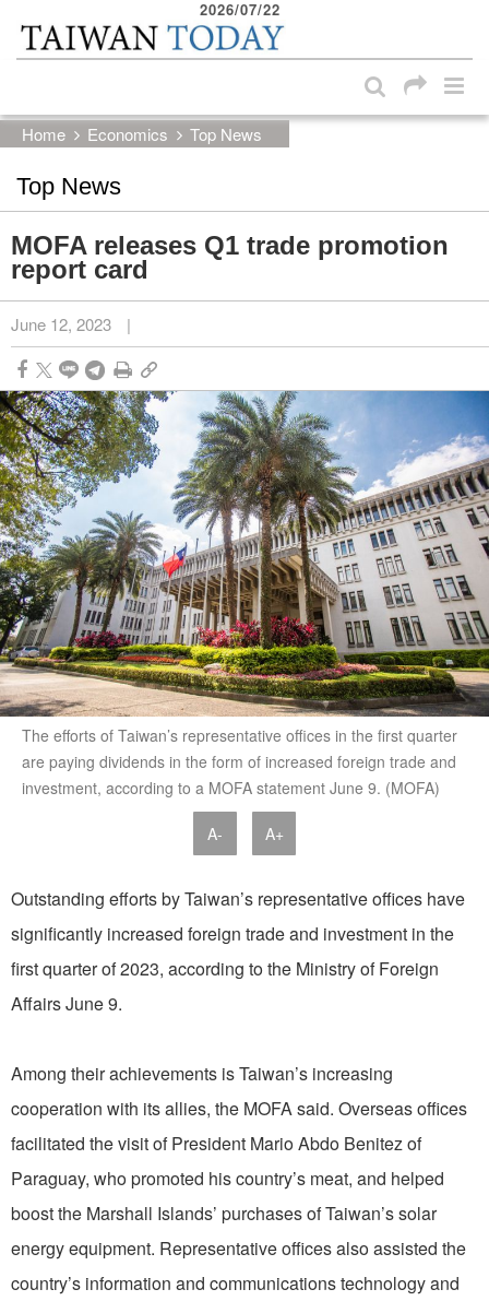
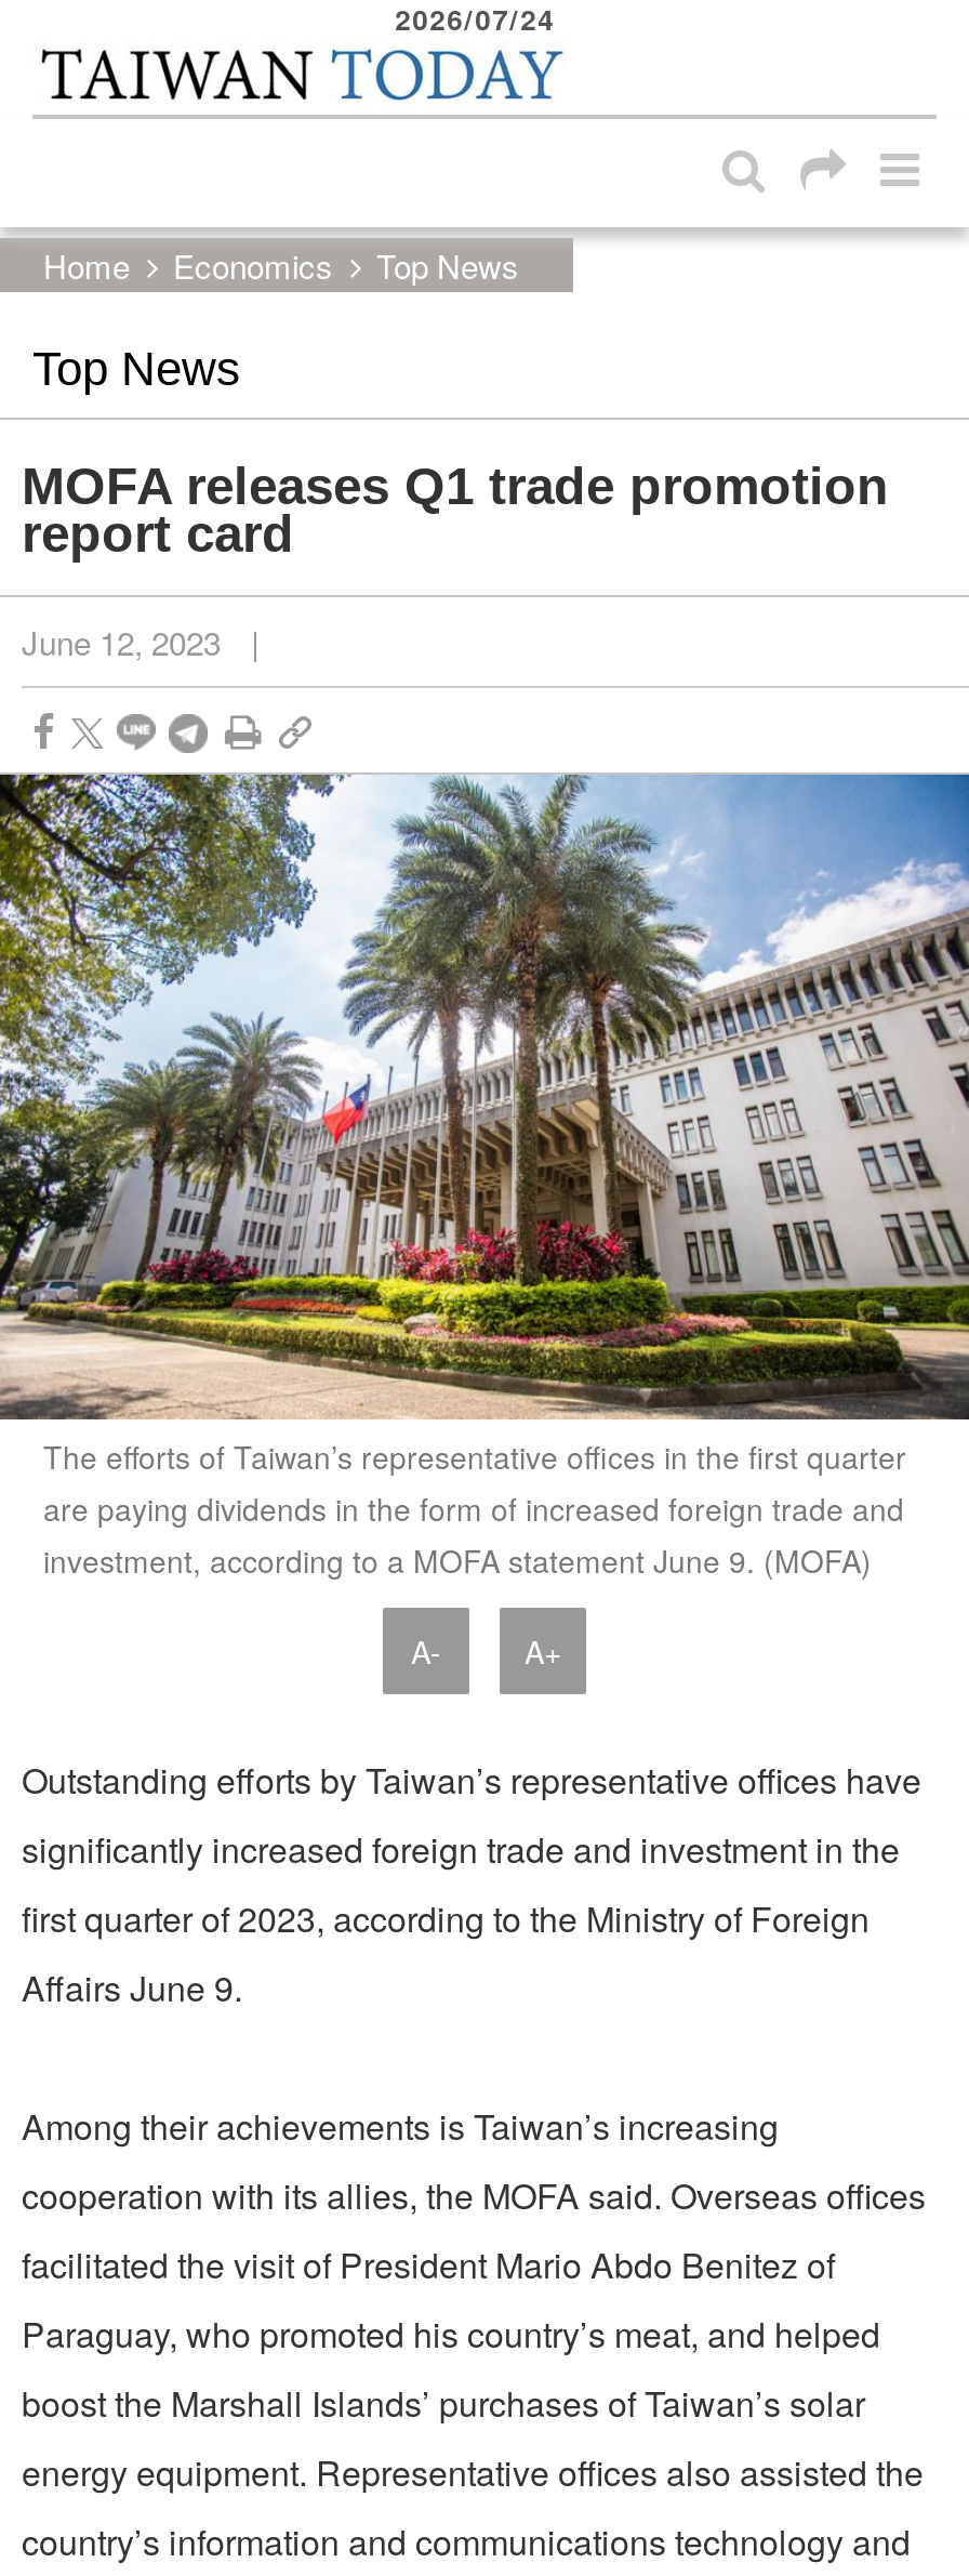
[199,0,280,20] 2026/07/22 -> [395,0,555,39] 2026/07/24

